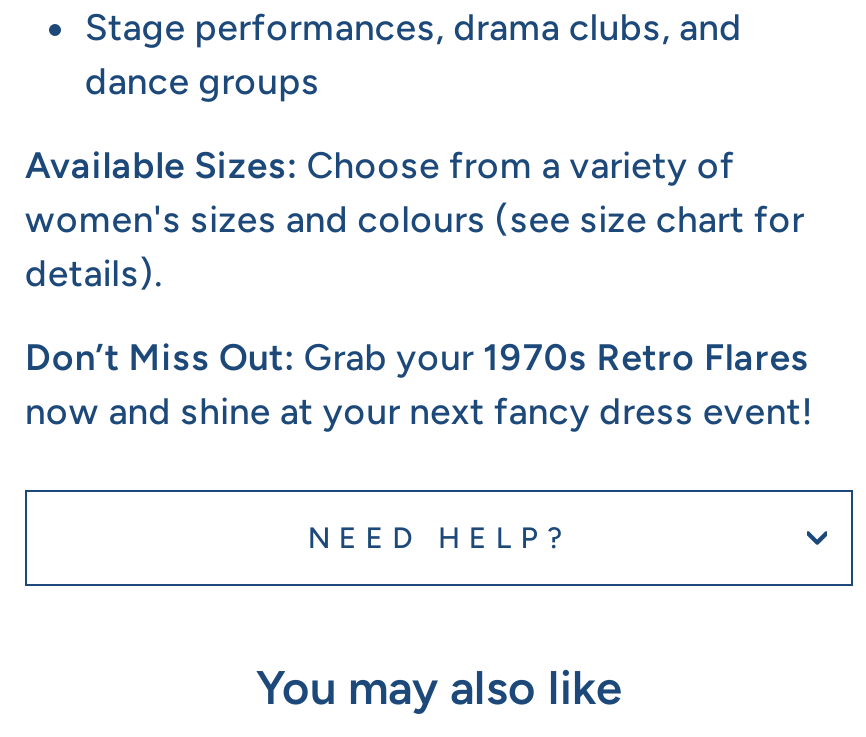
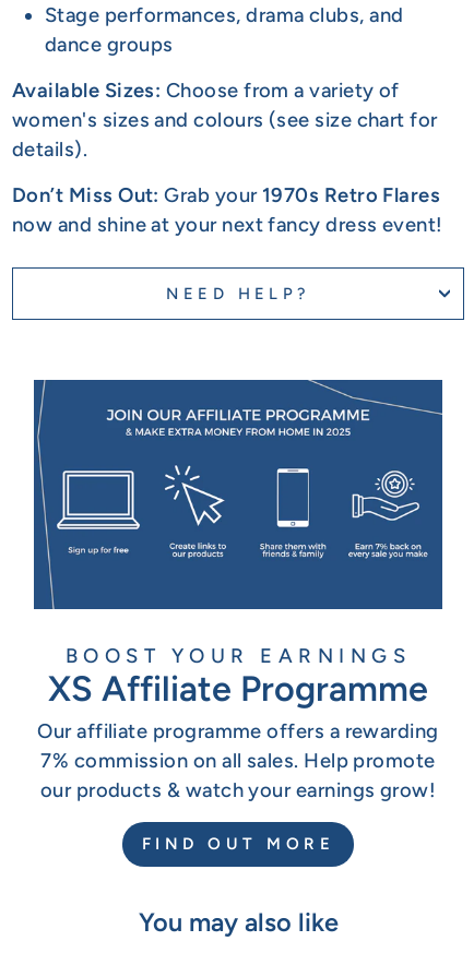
none -> [33,379,443,854] [image] | BOOST YOUR EARNINGS | XS Affiliate Programme | Our affiliate programme offers a rewarding | 7% commission on all sales. Help promote | our products & watch your earnings grow! | FIND OUT MORE

